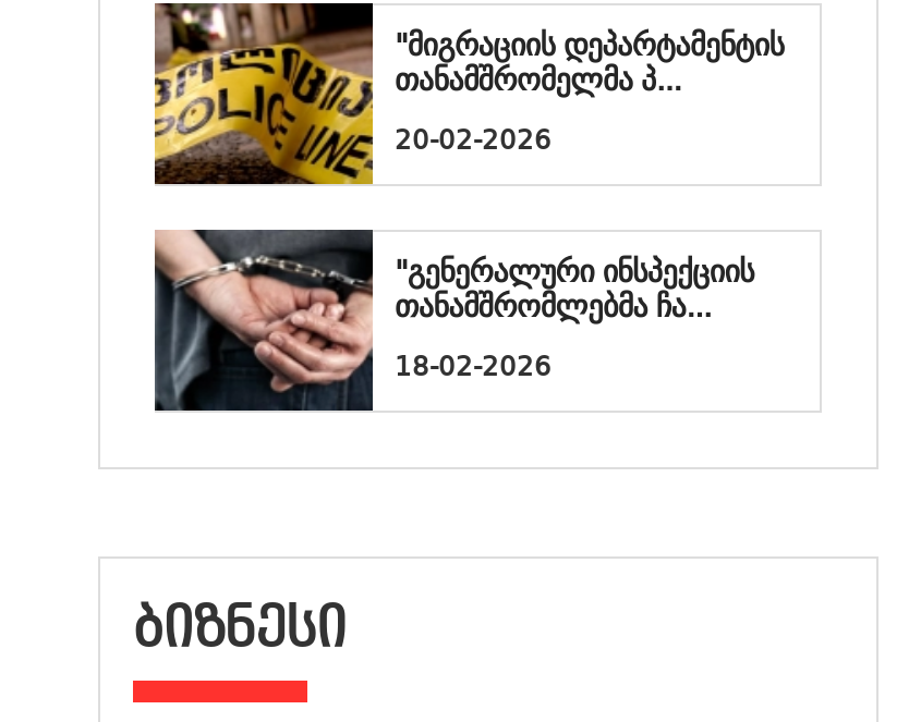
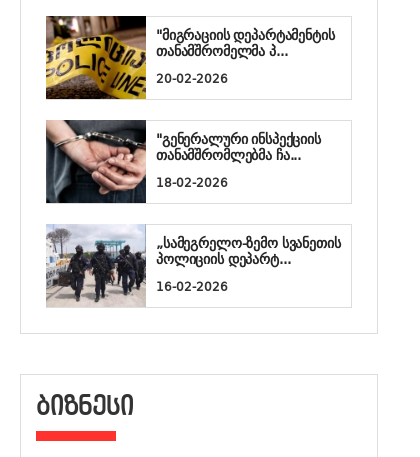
none -> [46,224,341,307] [image] | „სამეგრელო-ზემო სვანეთის | პოლიციის დეპარტ... | 16-02-2026

